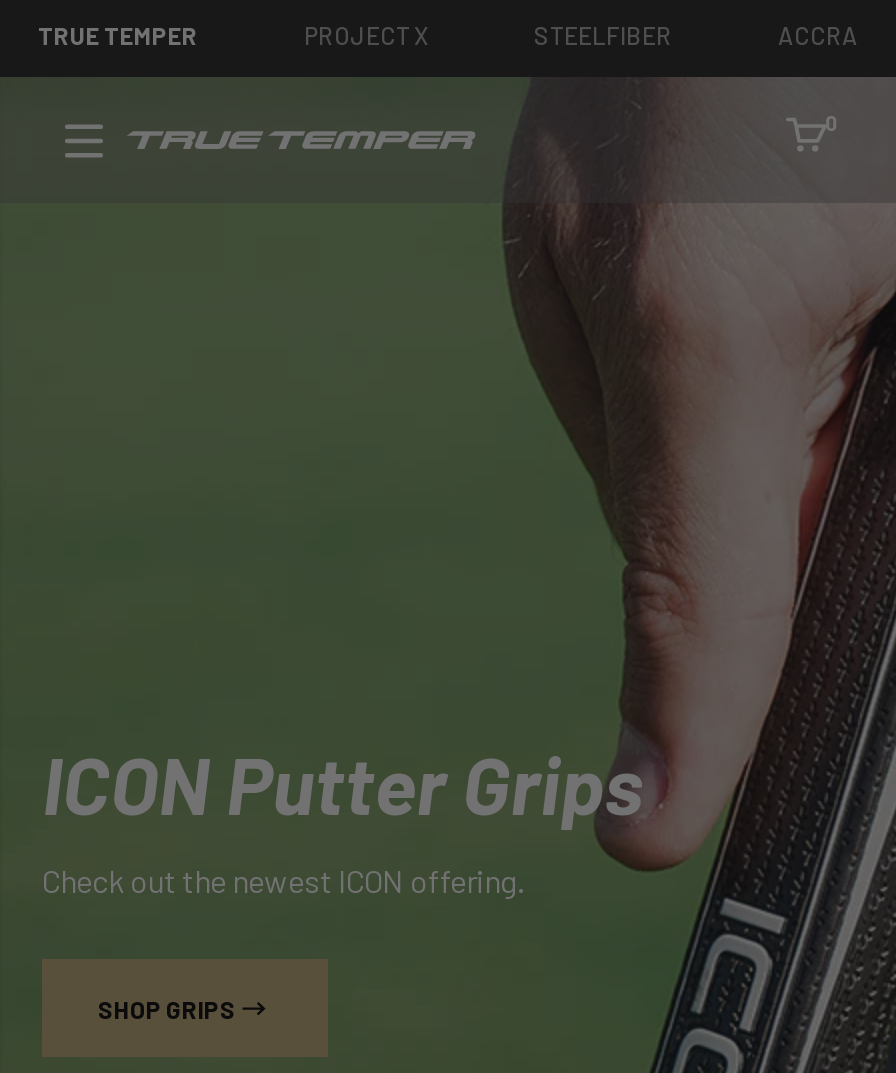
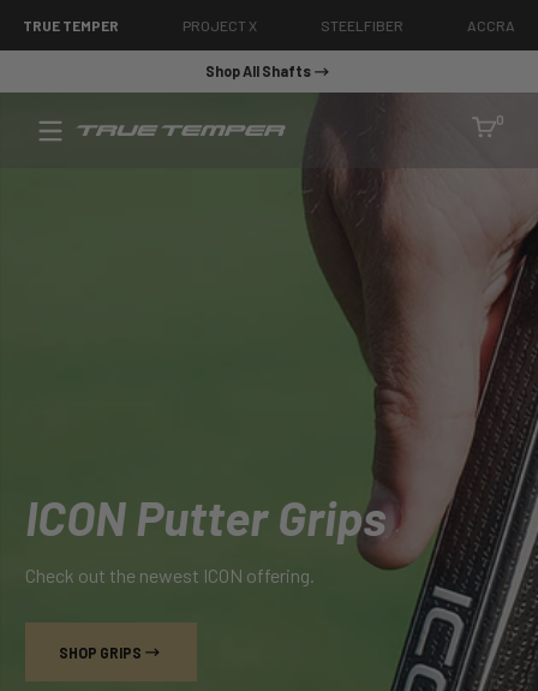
none -> [206,62,311,79] Shop All Shafts

